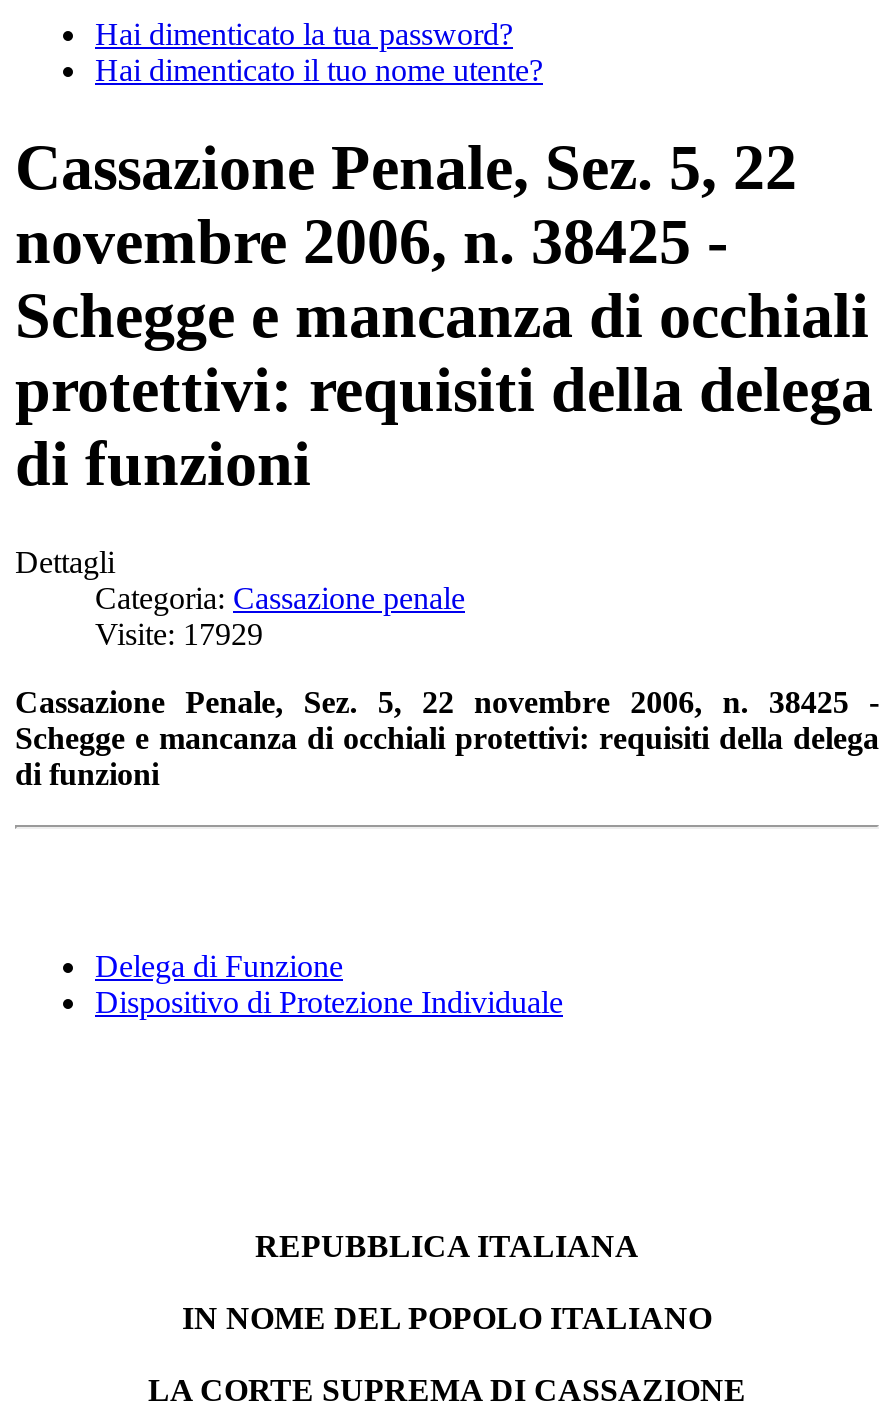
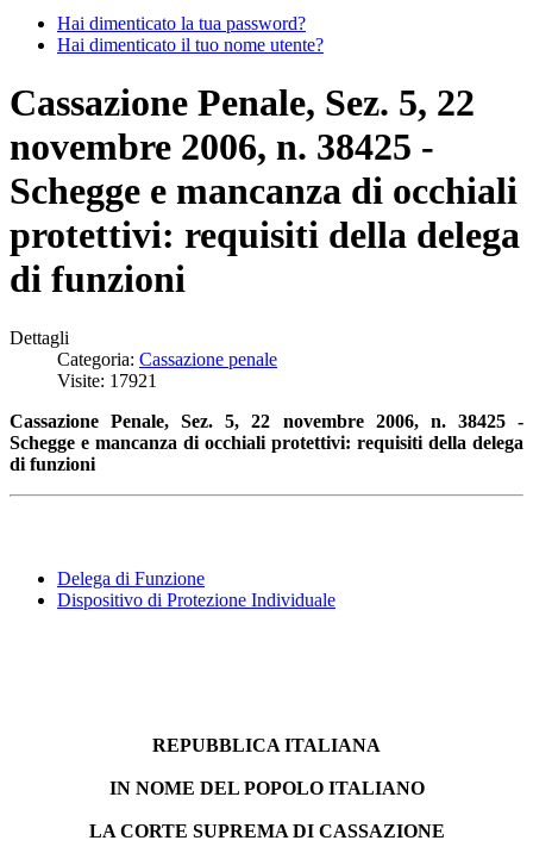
[95,616,263,650] Visite: 17929 -> [57,370,157,390] Visite: 17921

